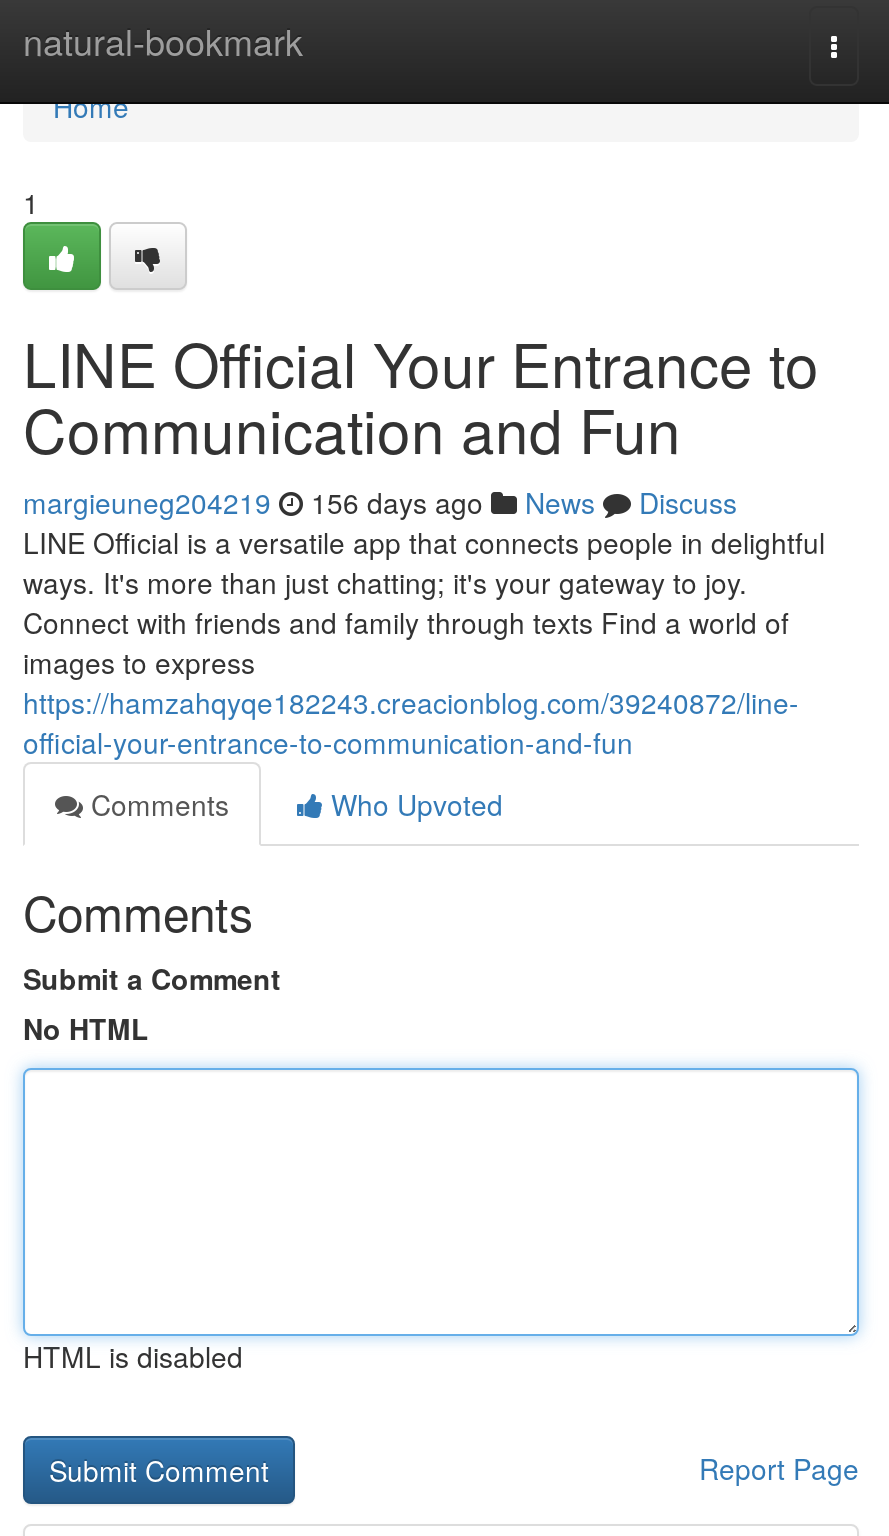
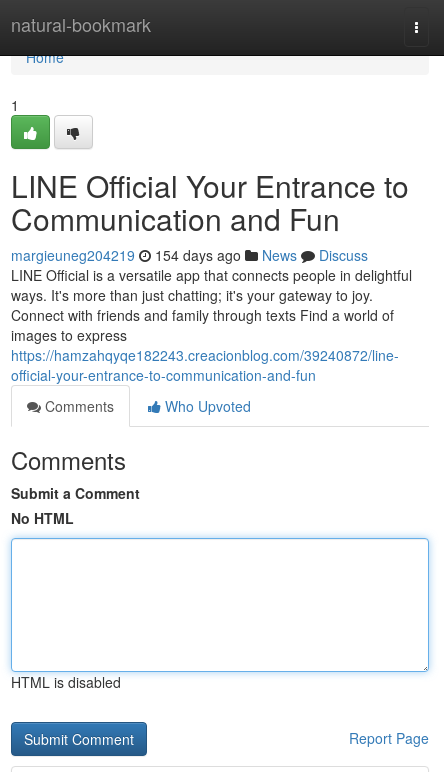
[23,482,737,522] margieuneg204219 156 days ago News Discuss -> [11,245,368,265] margieuneg204219 154 days ago News Discuss

